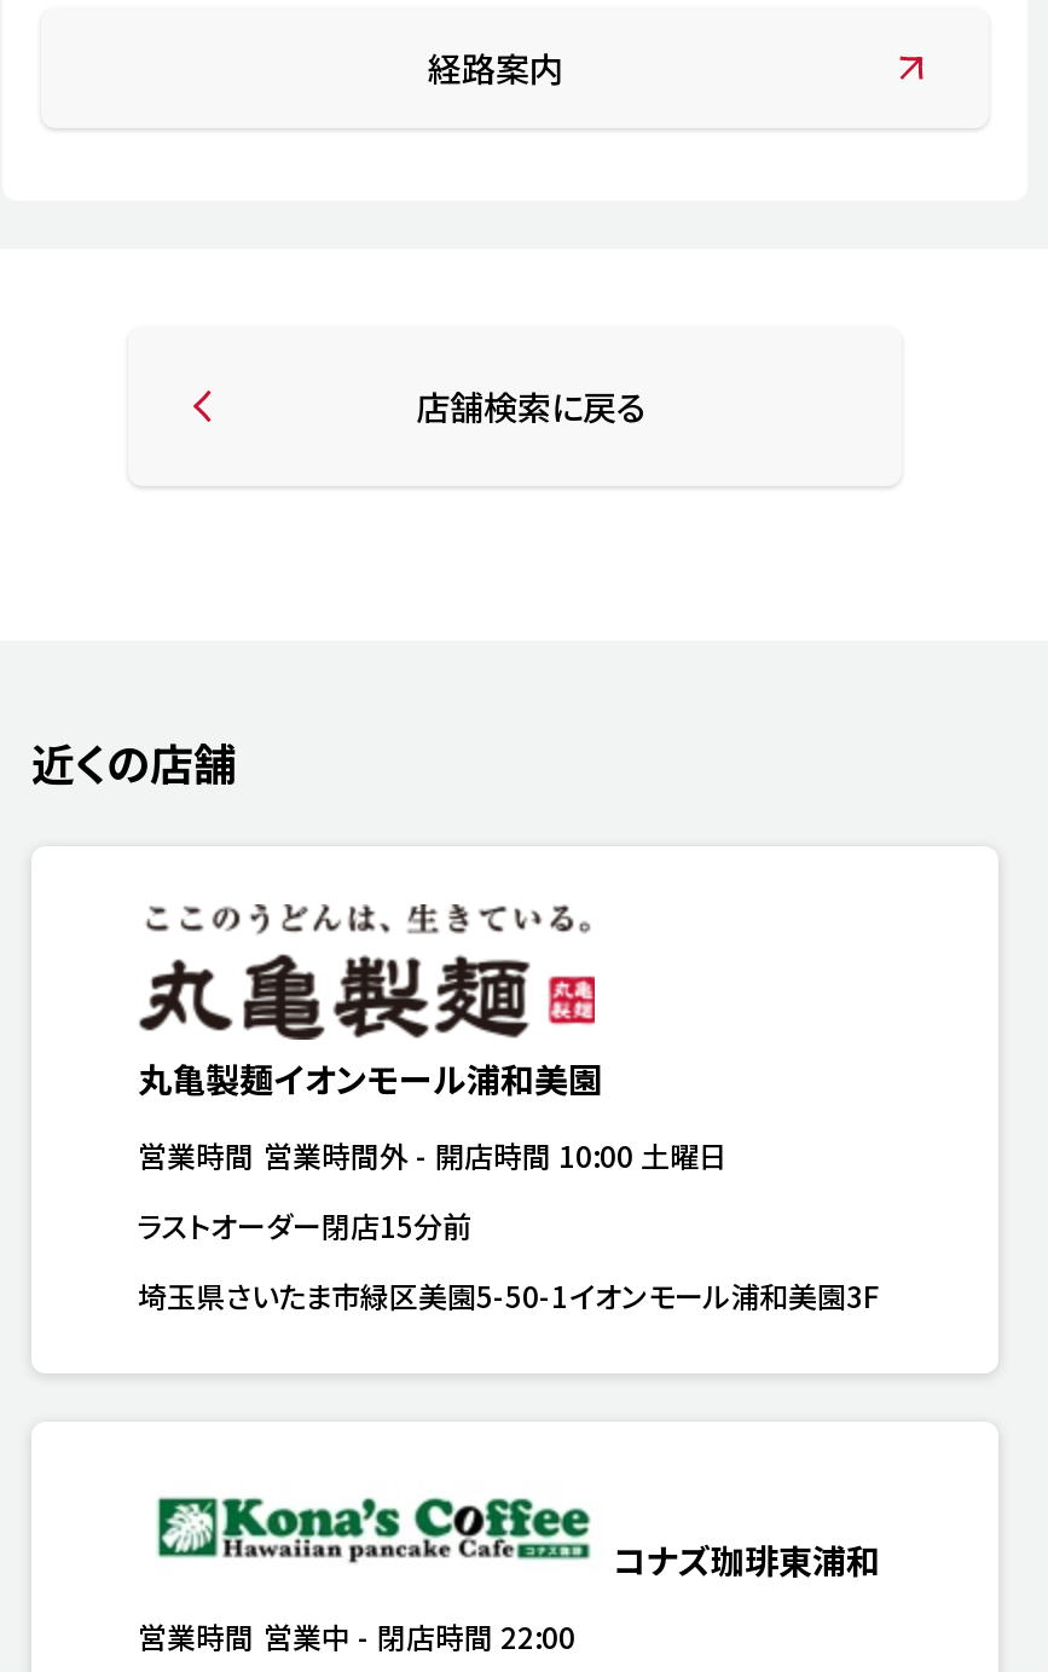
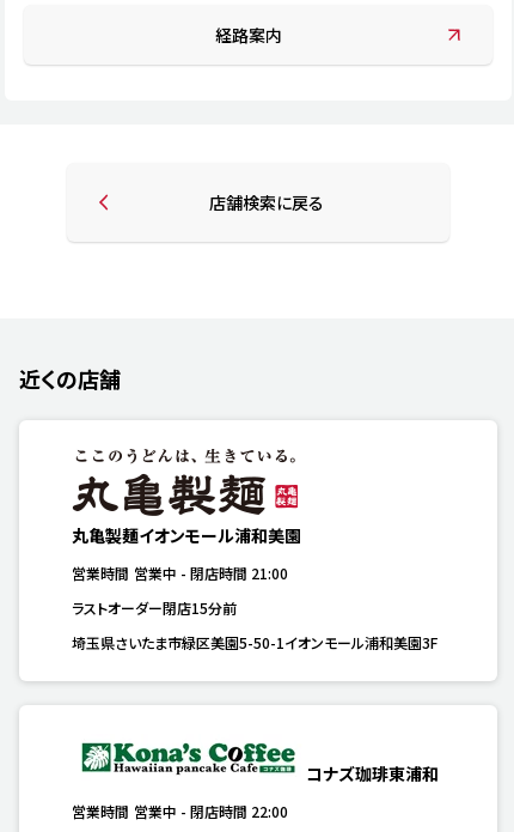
[138,1133,728,1174] 営業時間 営業時間外-開店時間 10:00 土曜日 -> [72,562,288,583] 営業時間 営業中-閉店時間 21:00

